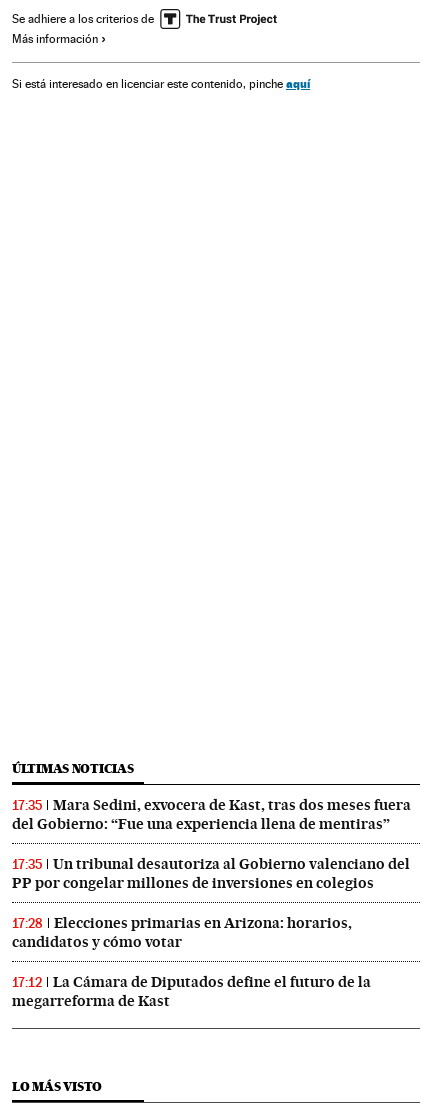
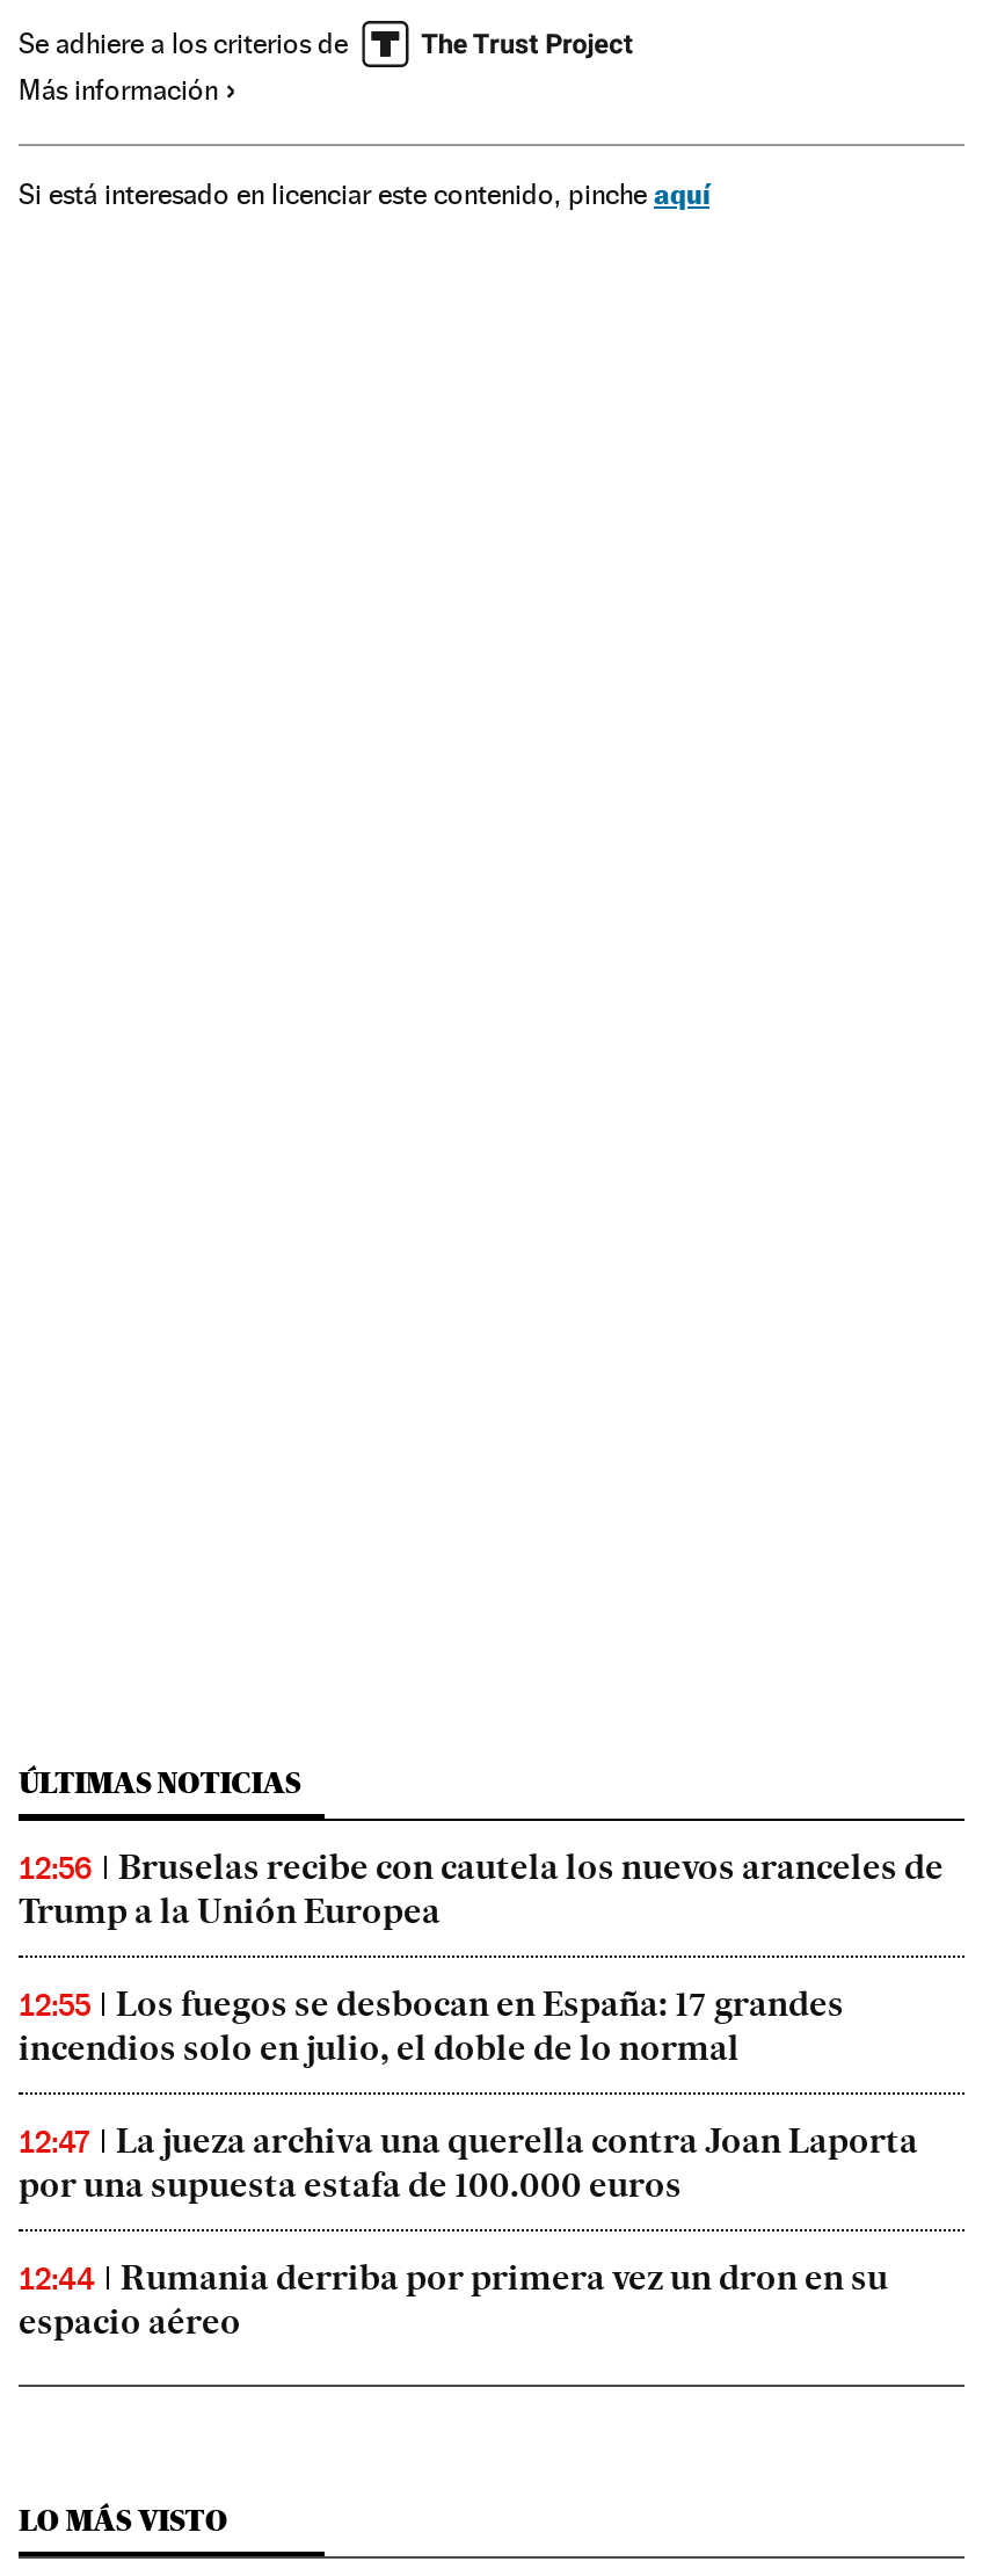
[12,796,411,833] 17:35 | Mara Sedini, exvocera de Kast, tras dos meses fuera | del Gobierno: “Fue una experiencia llena de mentiras” -> [19,1847,944,1933] 12:56 | Bruselas recibe con cautela los nuevos aranceles de | Trump a la Unión Europea
[12,855,410,892] 17:35 | Un tribunal desautoriza al Gobierno valenciano del | PP por congelar millones de inversiones en colegios -> [19,1984,844,2069] 12:55 | Los fuegos se desbocan en España: 17 grandes | incendios solo en julio, el doble de lo normal
[12,914,352,951] 17:28 | Elecciones primarias en Arizona: horarios, | candidatos y cómo votar -> [19,2120,918,2206] 12:47 | La jueza archiva una querella contra Joan Laporta | por una supuesta estafa de 100.000 euros
[12,973,371,1010] 17:12 | La Cámara de Diputados define el futuro de la | megarreforma de Kast -> [19,2257,888,2343] 12:44 | Rumania derriba por primera vez un dron en su | espacio aéreo

